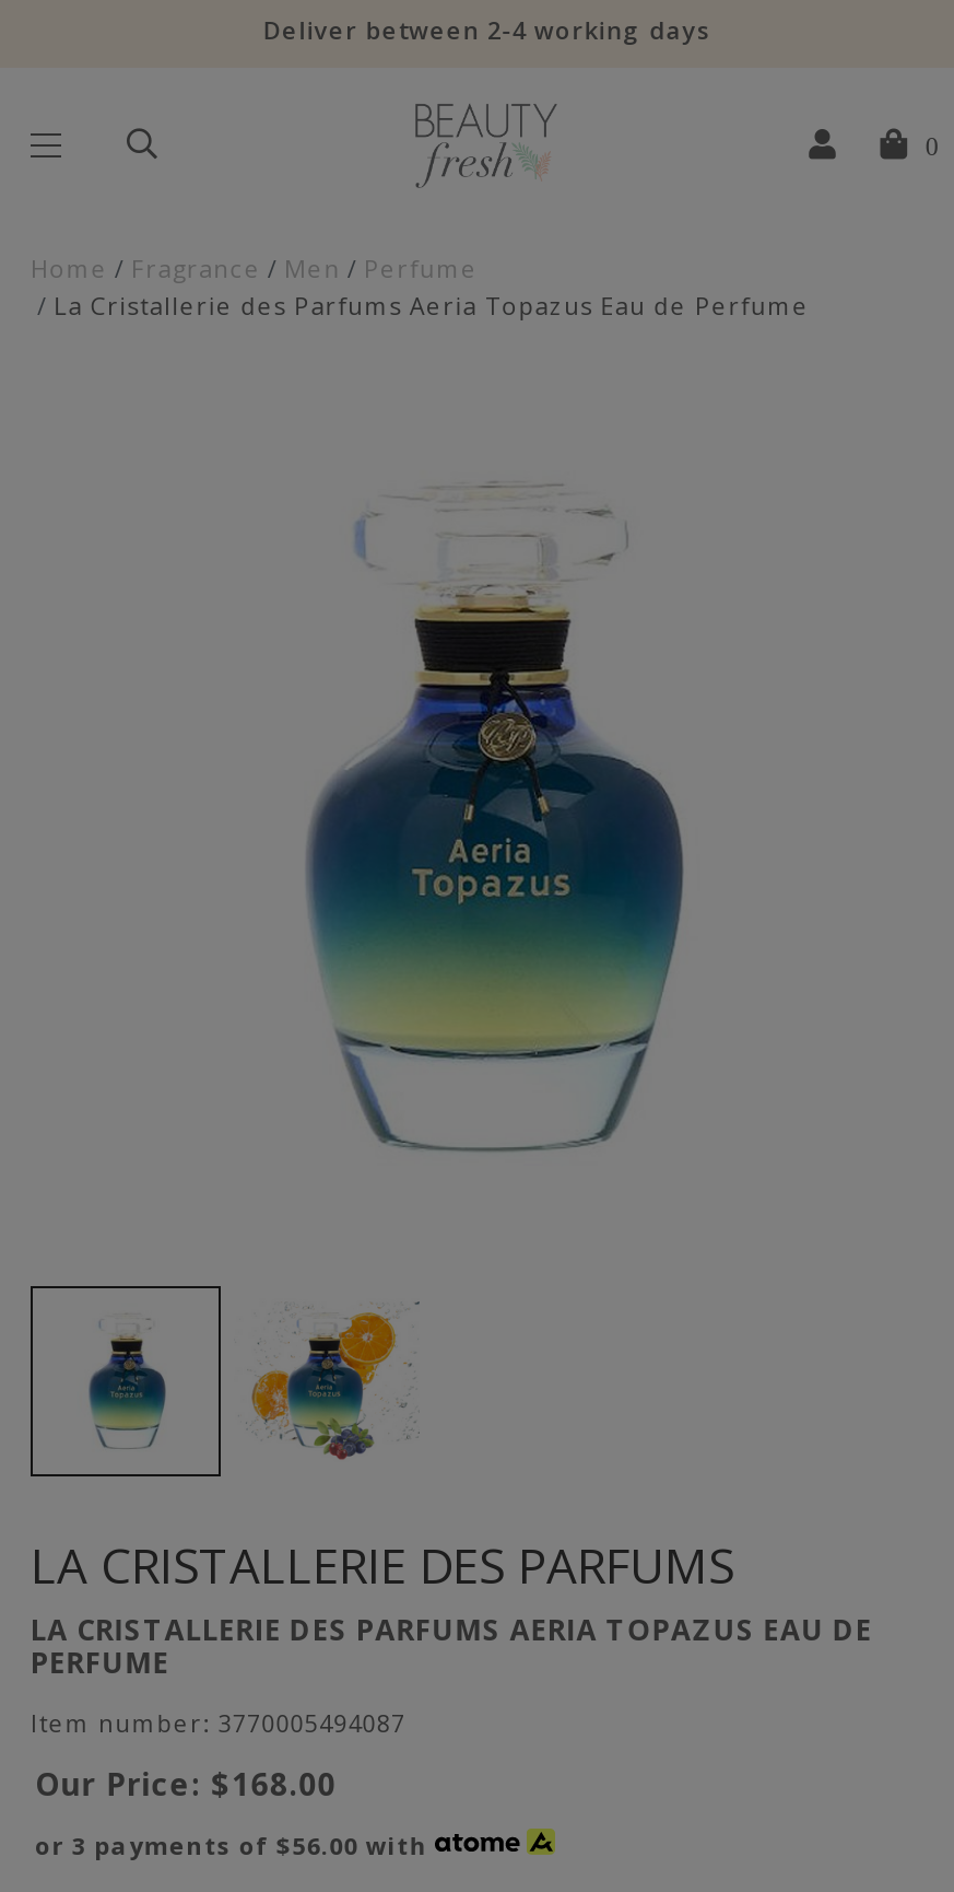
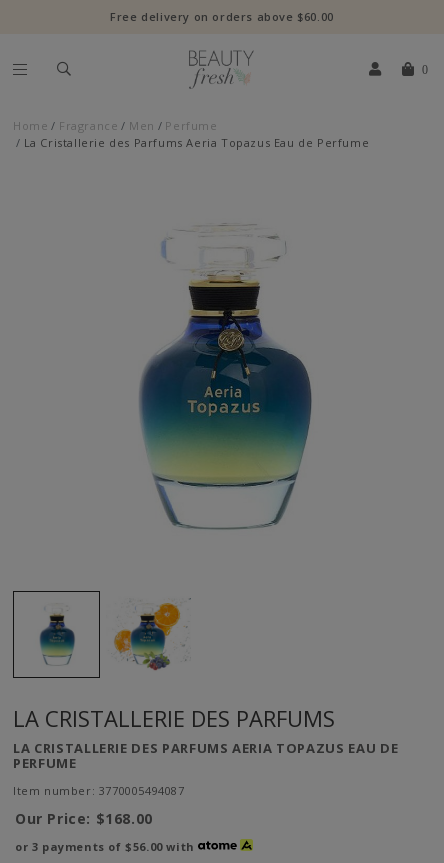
[263,13,712,46] Deliver between 2-4 working days -> [110,9,334,24] Free delivery on orders above $60.00

